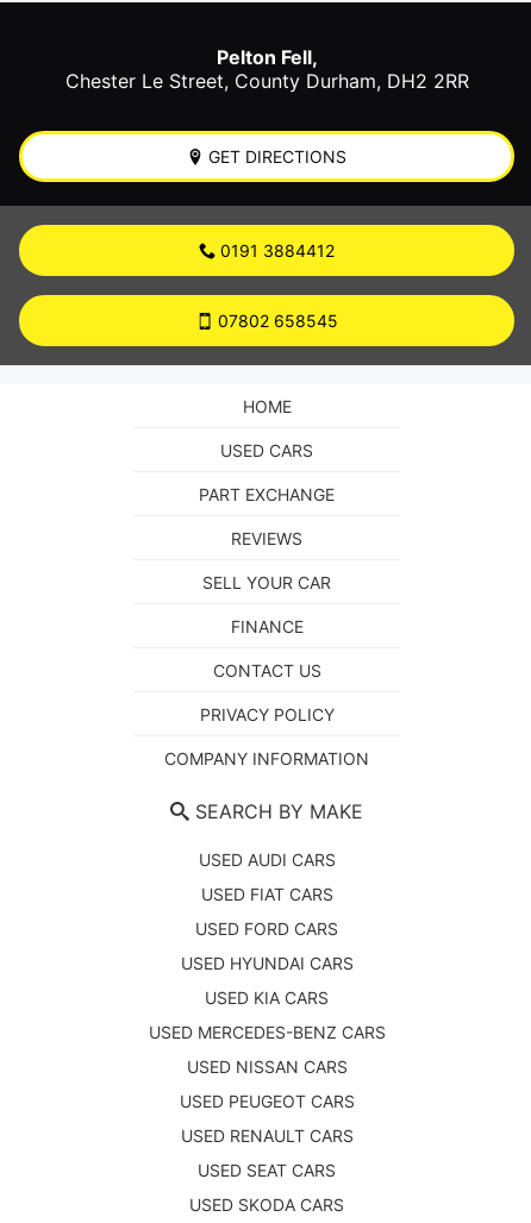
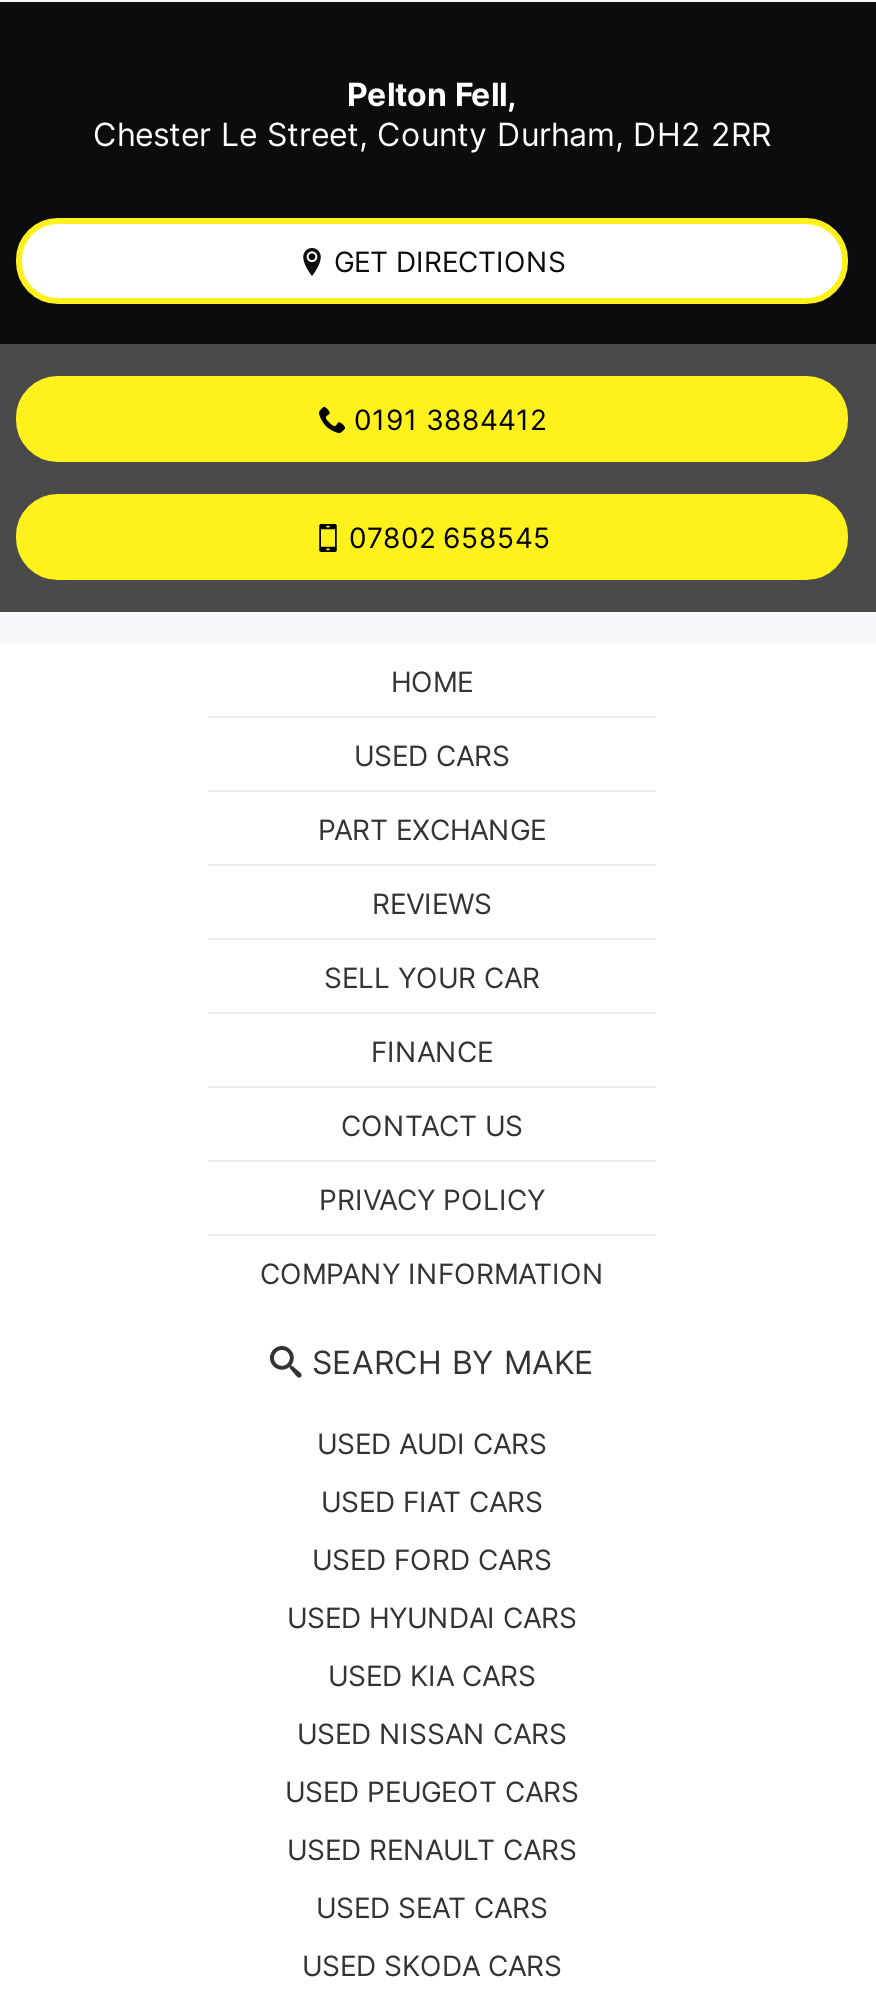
[148,1022,385,1042] USED MERCEDES-BENZ CARS -> none

